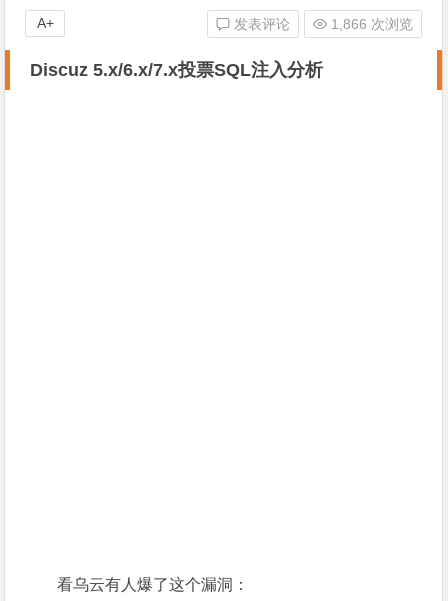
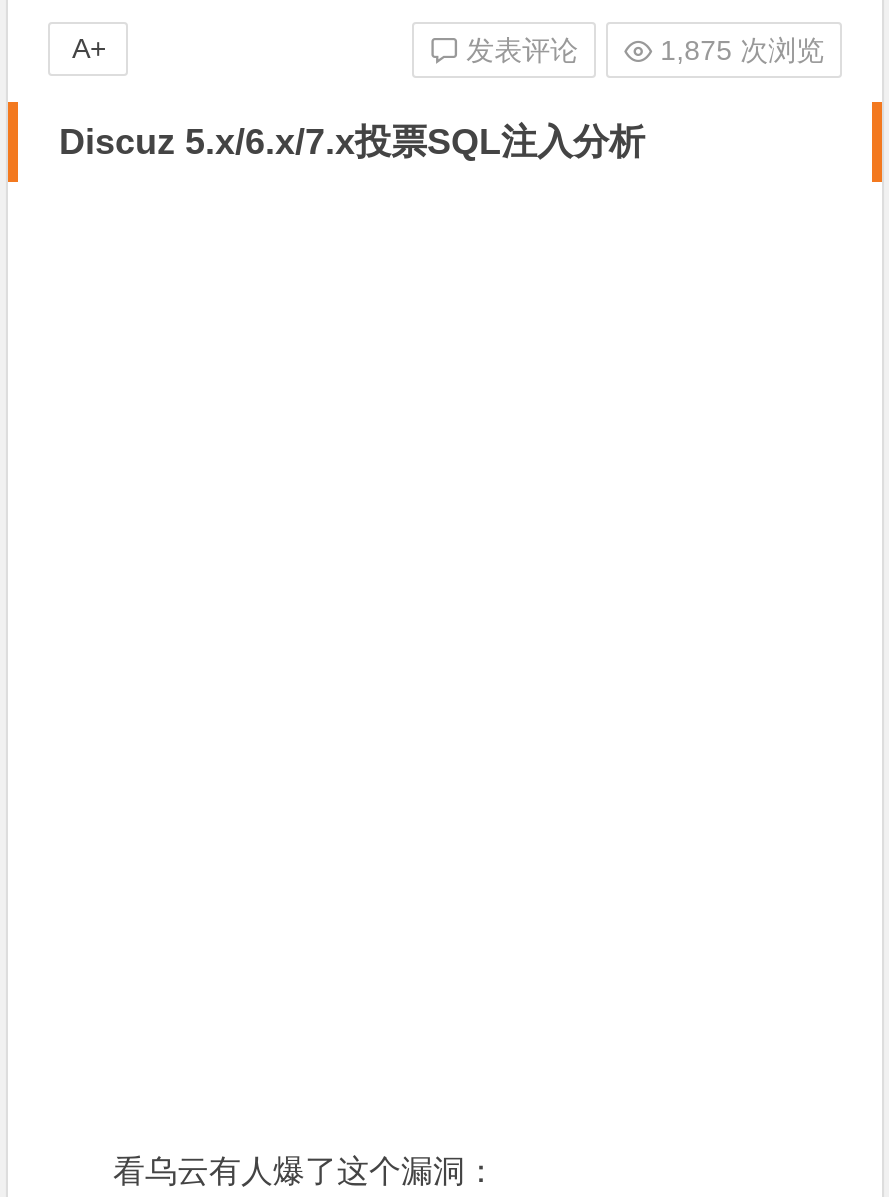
[327,16,413,32] 1,866 次浏览 -> [652,34,824,66] 1,875 次浏览

